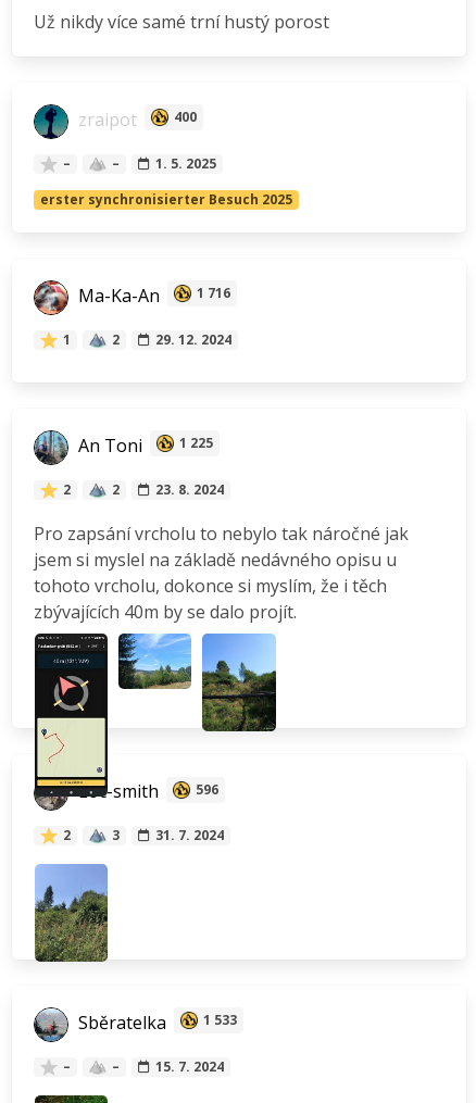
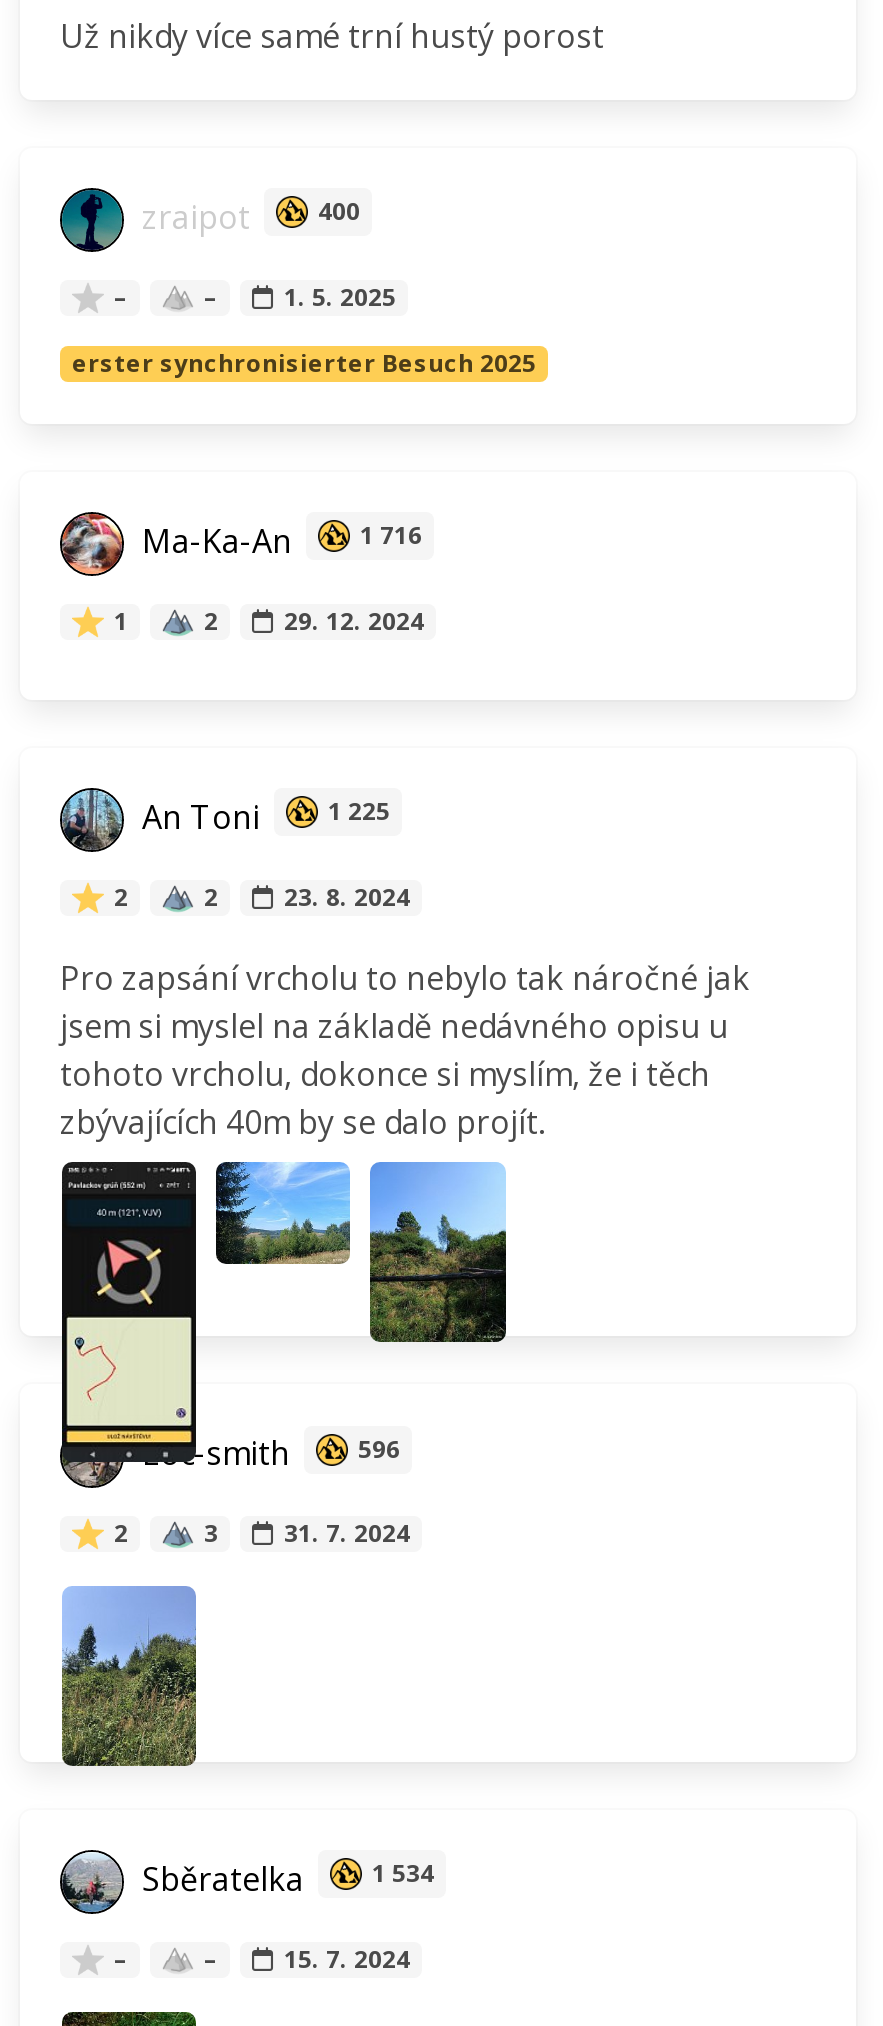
[74,1010,237,1034] Sběratelka 1 533 -> [134,1856,434,1900] Sběratelka 1 534

